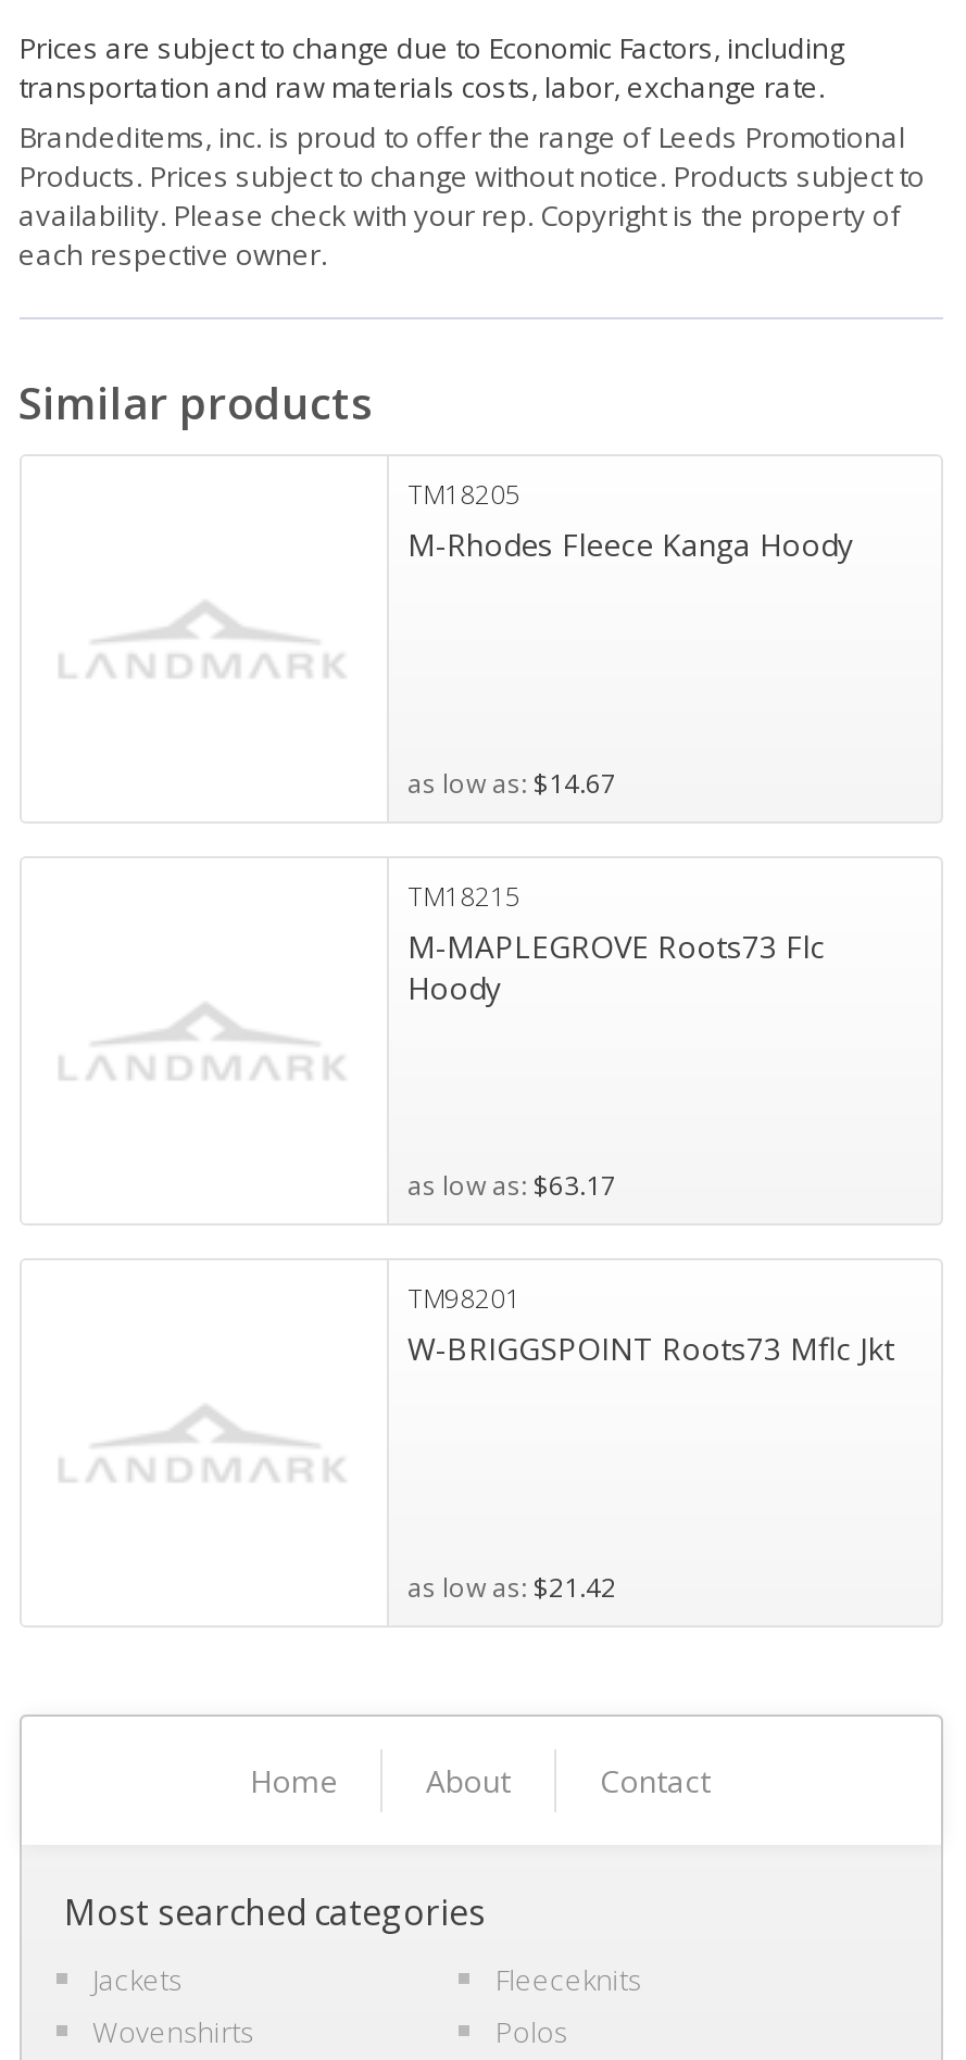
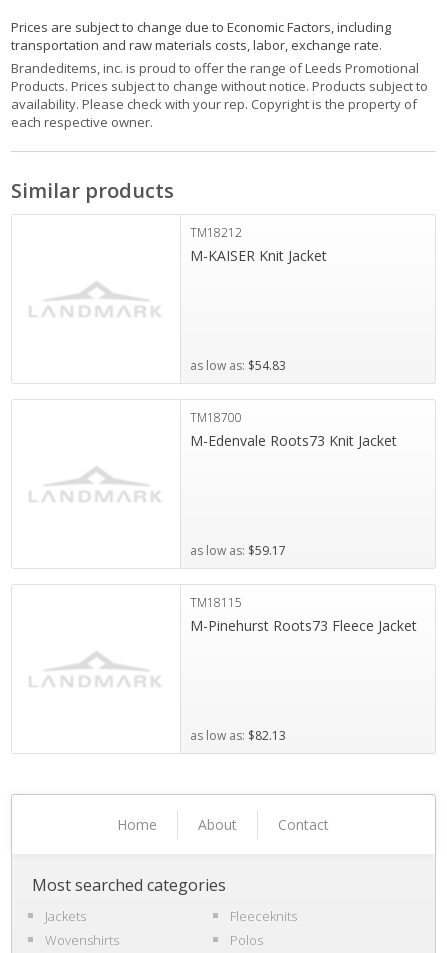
[407,476,853,565] TM18205 | M-Rhodes Fleece Kanga Hoody -> [189,224,326,265] TM18212 | M-KAISER Knit Jacket
[407,765,616,802] as low as: $14.67 -> [189,357,285,374] as low as: $54.83
[407,878,825,1008] TM18215 | M-MAPLEGROVE Roots73 Flc | Hoody -> [189,409,396,450] TM18700 | M-Edenvale Roots73 Knit Jacket
[407,1167,616,1204] as low as: $63.17 -> [189,542,285,559] as low as: $59.17
[407,1280,894,1369] TM98201 | W-BRIGGSPOINT Roots73 Mflc Jkt -> [189,594,416,635] TM18115 | M-Pinehurst Roots73 Fleece Jacket
[407,1569,616,1606] as low as: $21.42 -> [189,727,285,744] as low as: $82.13

